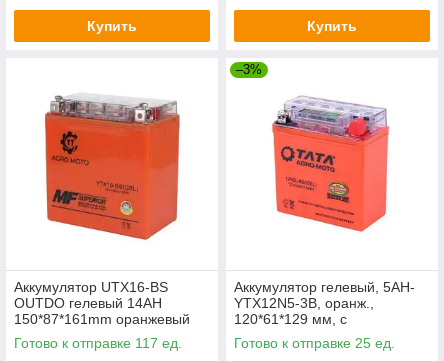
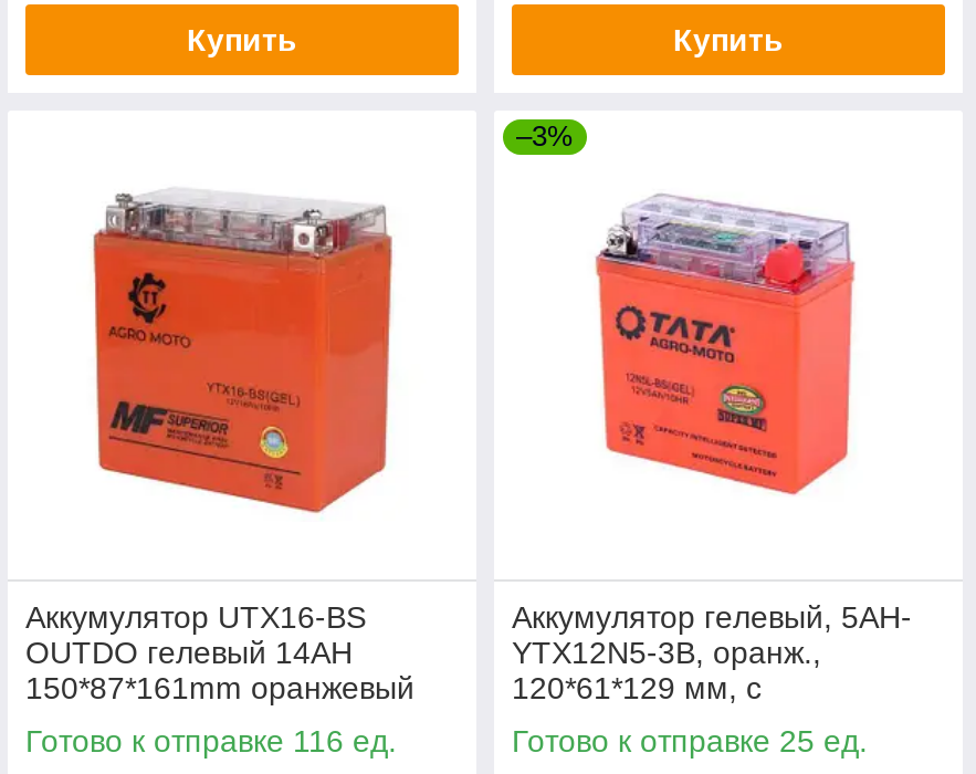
[14,335,182,351] Готово к отправке 117 ед. -> [25,723,397,759] Готово к отправке 116 ед.

